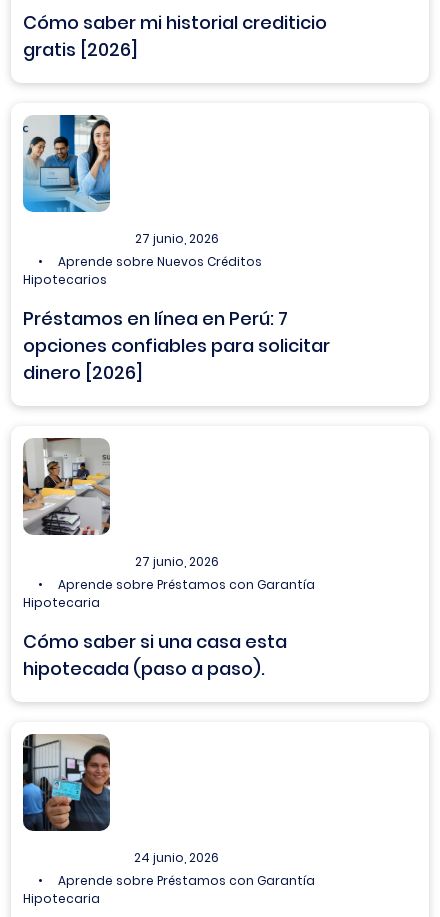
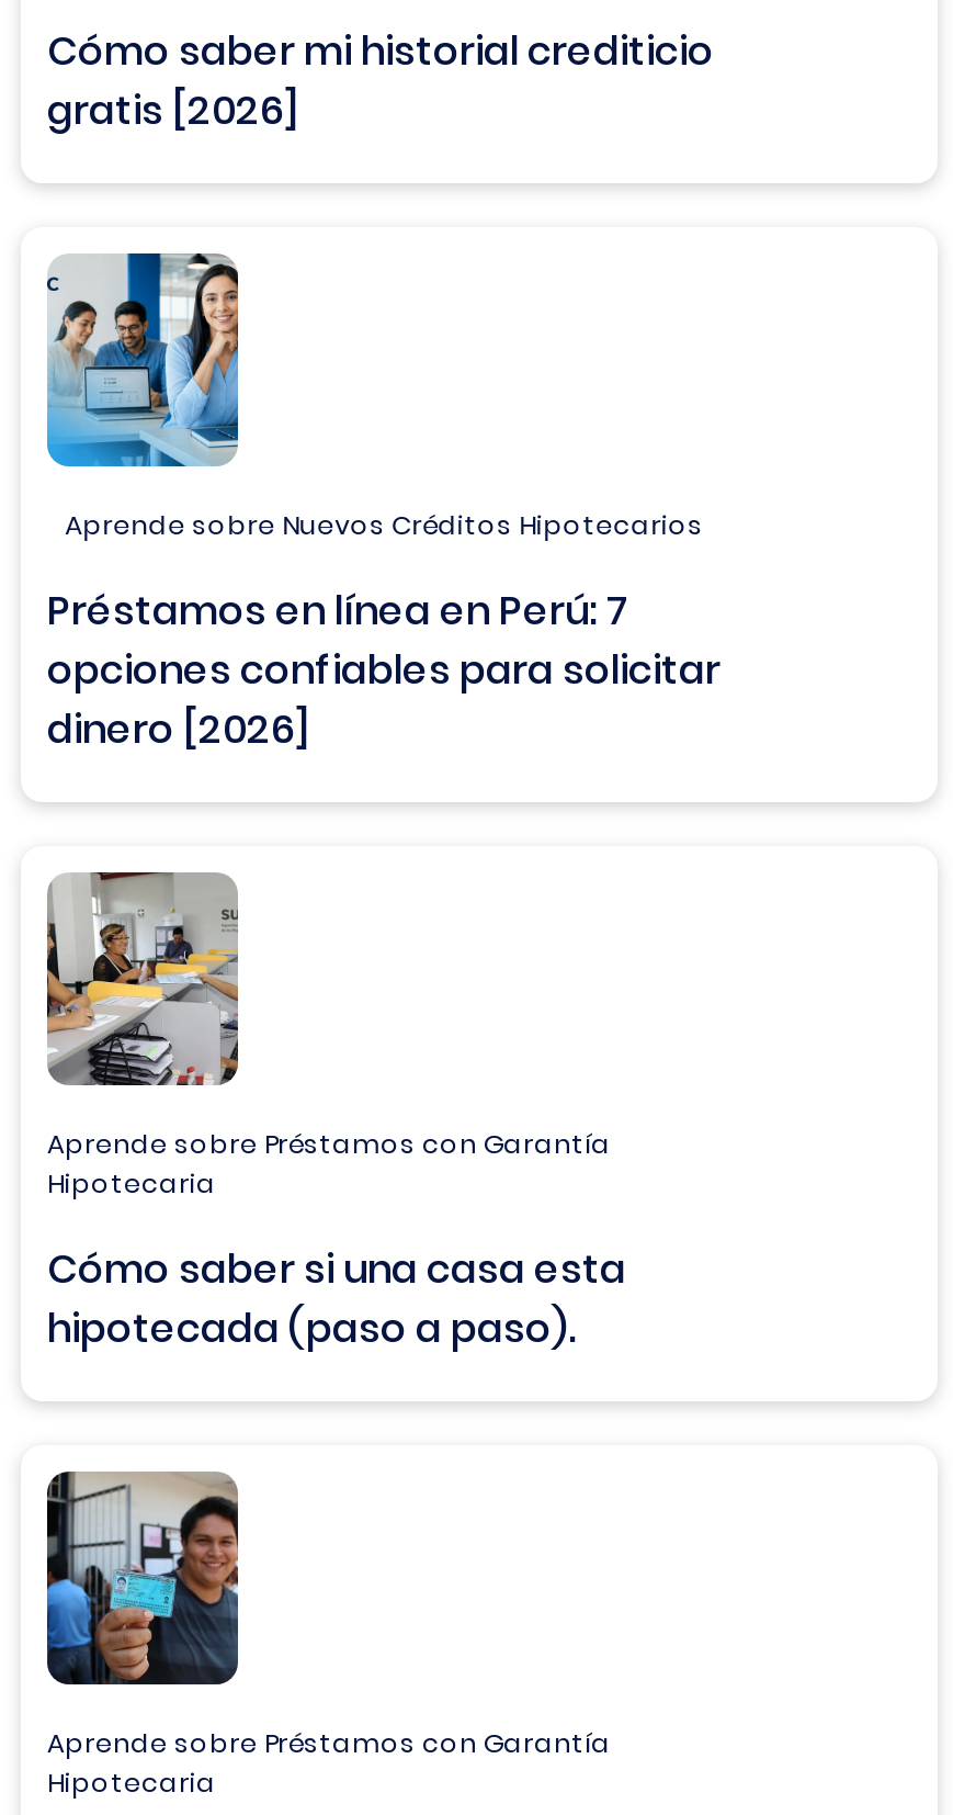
[23,230,262,288] 27 junio, 2026 | Aprende sobre Nuevos Créditos | Hipotecarios -> [65,505,703,543] Aprende sobre Nuevos Créditos Hipotecarios
[135,553,219,570] 27 junio, 2026 -> none
[134,849,219,866] 24 junio, 2026 -> none

